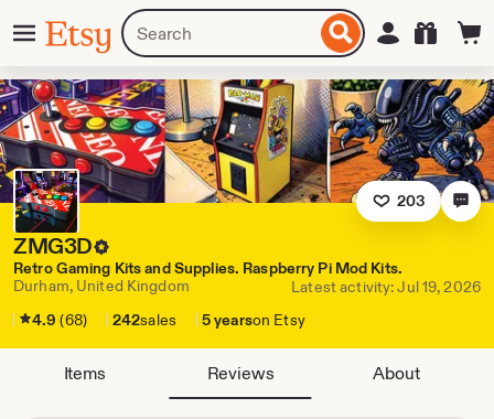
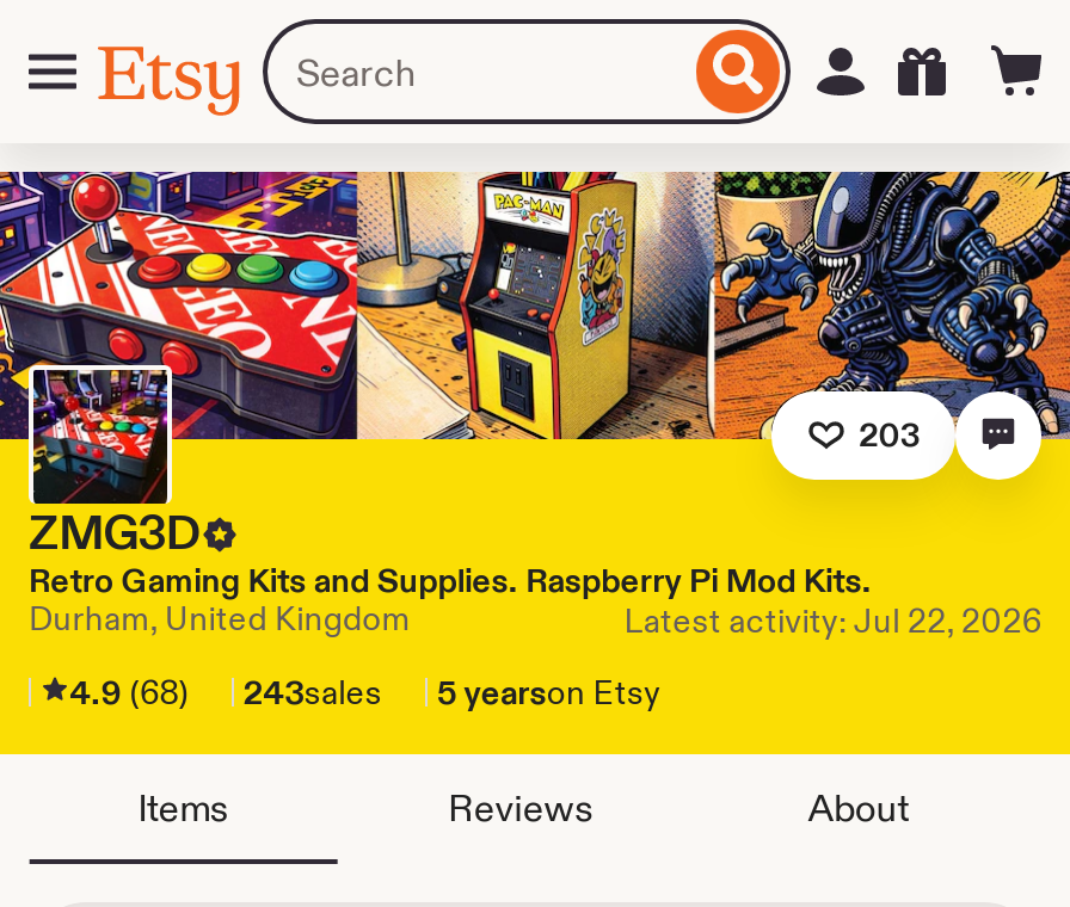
[291,277,481,297] Latest activity: Jul 19, 2026 -> [624,599,1041,642] Latest activity: Jul 22, 2026
[32,310,305,330] 4.9 (68) 242sales 5 yearson Etsy -> [69,671,661,714] 4.9 (68) 243sales 5 yearson Etsy

